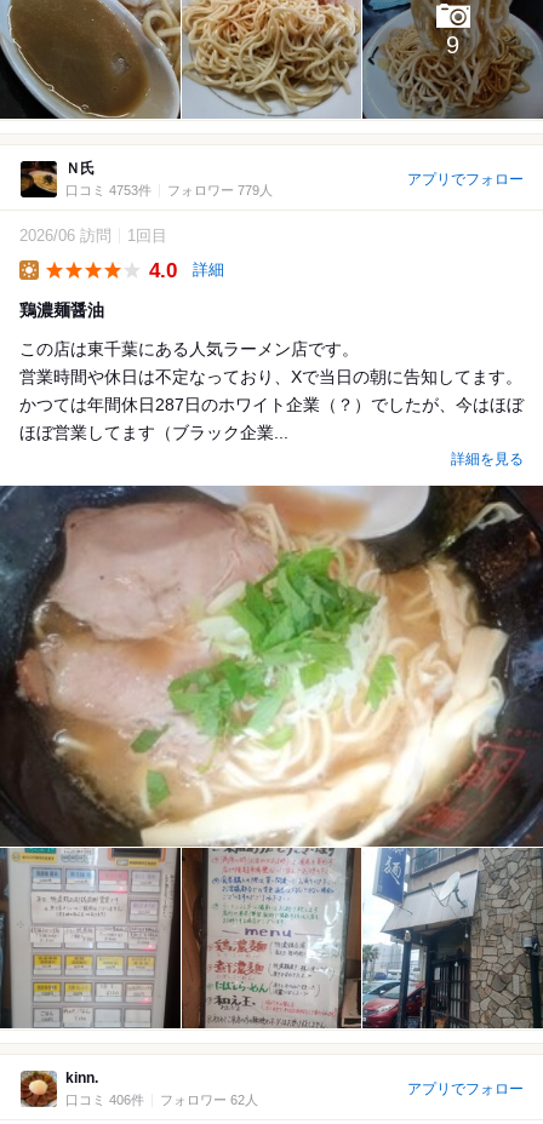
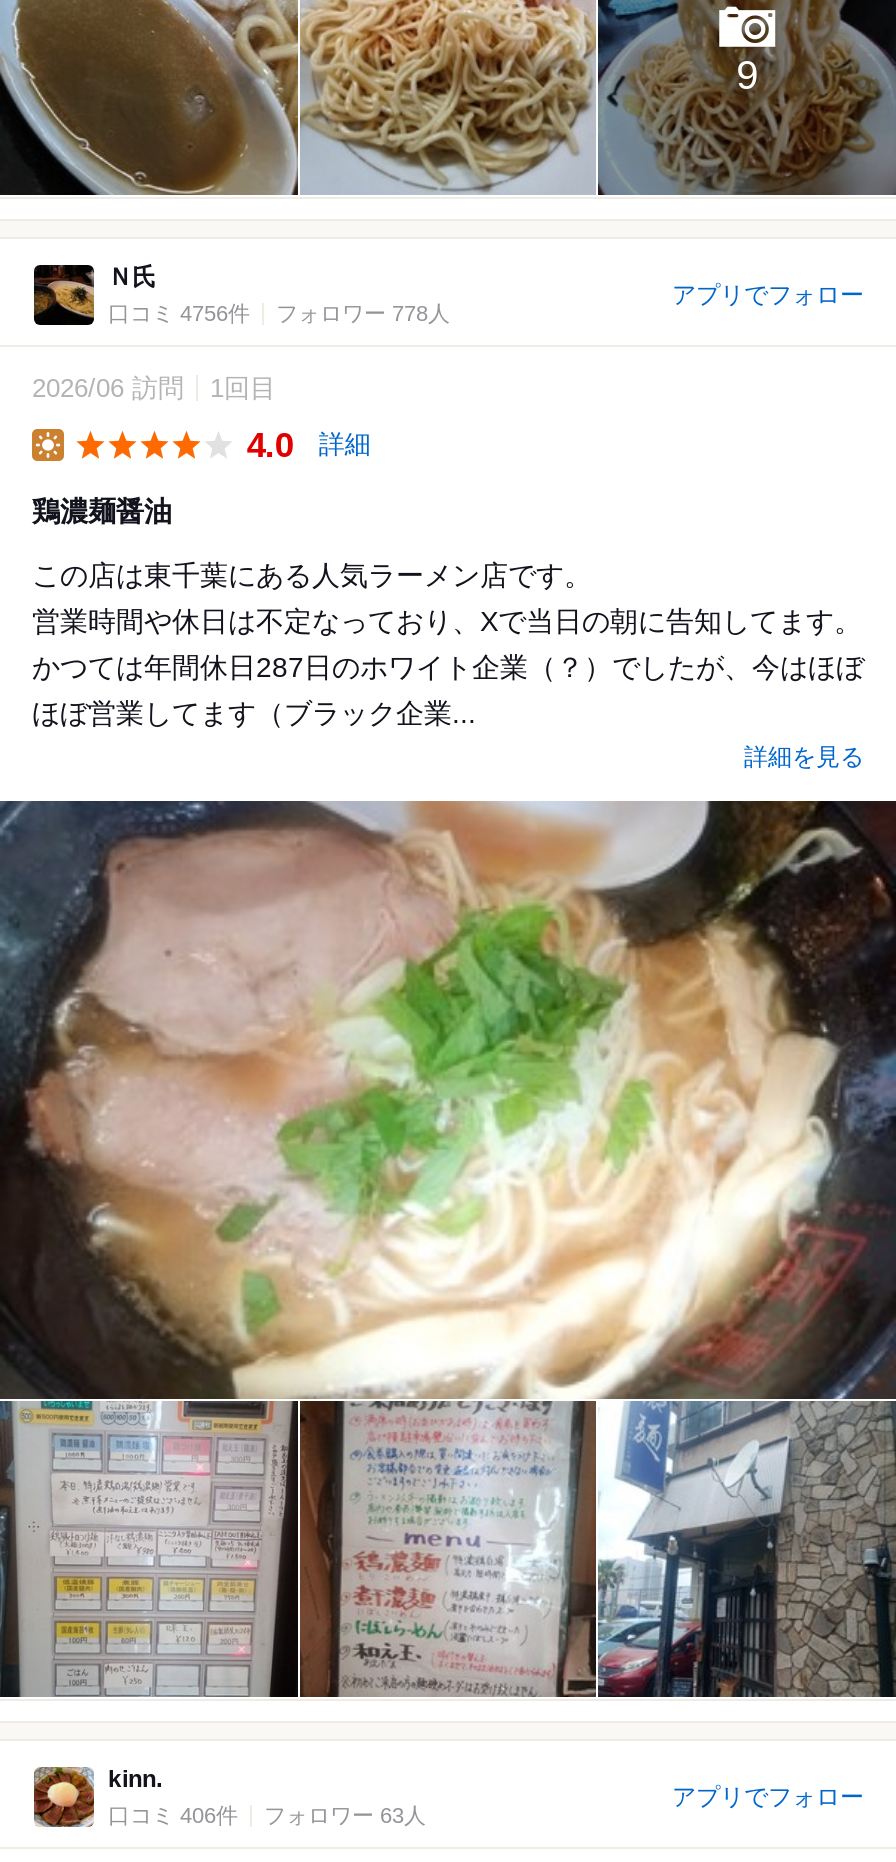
[65,182,152,197] 口コミ 4753件 -> [108,301,250,325] 口コミ 4756件
[167,182,273,197] フォロワー 779人 -> [276,301,450,325] フォロワー 778人
[160,1093,258,1107] フォロワー 62人 -> [264,1804,426,1828] フォロワー 63人

